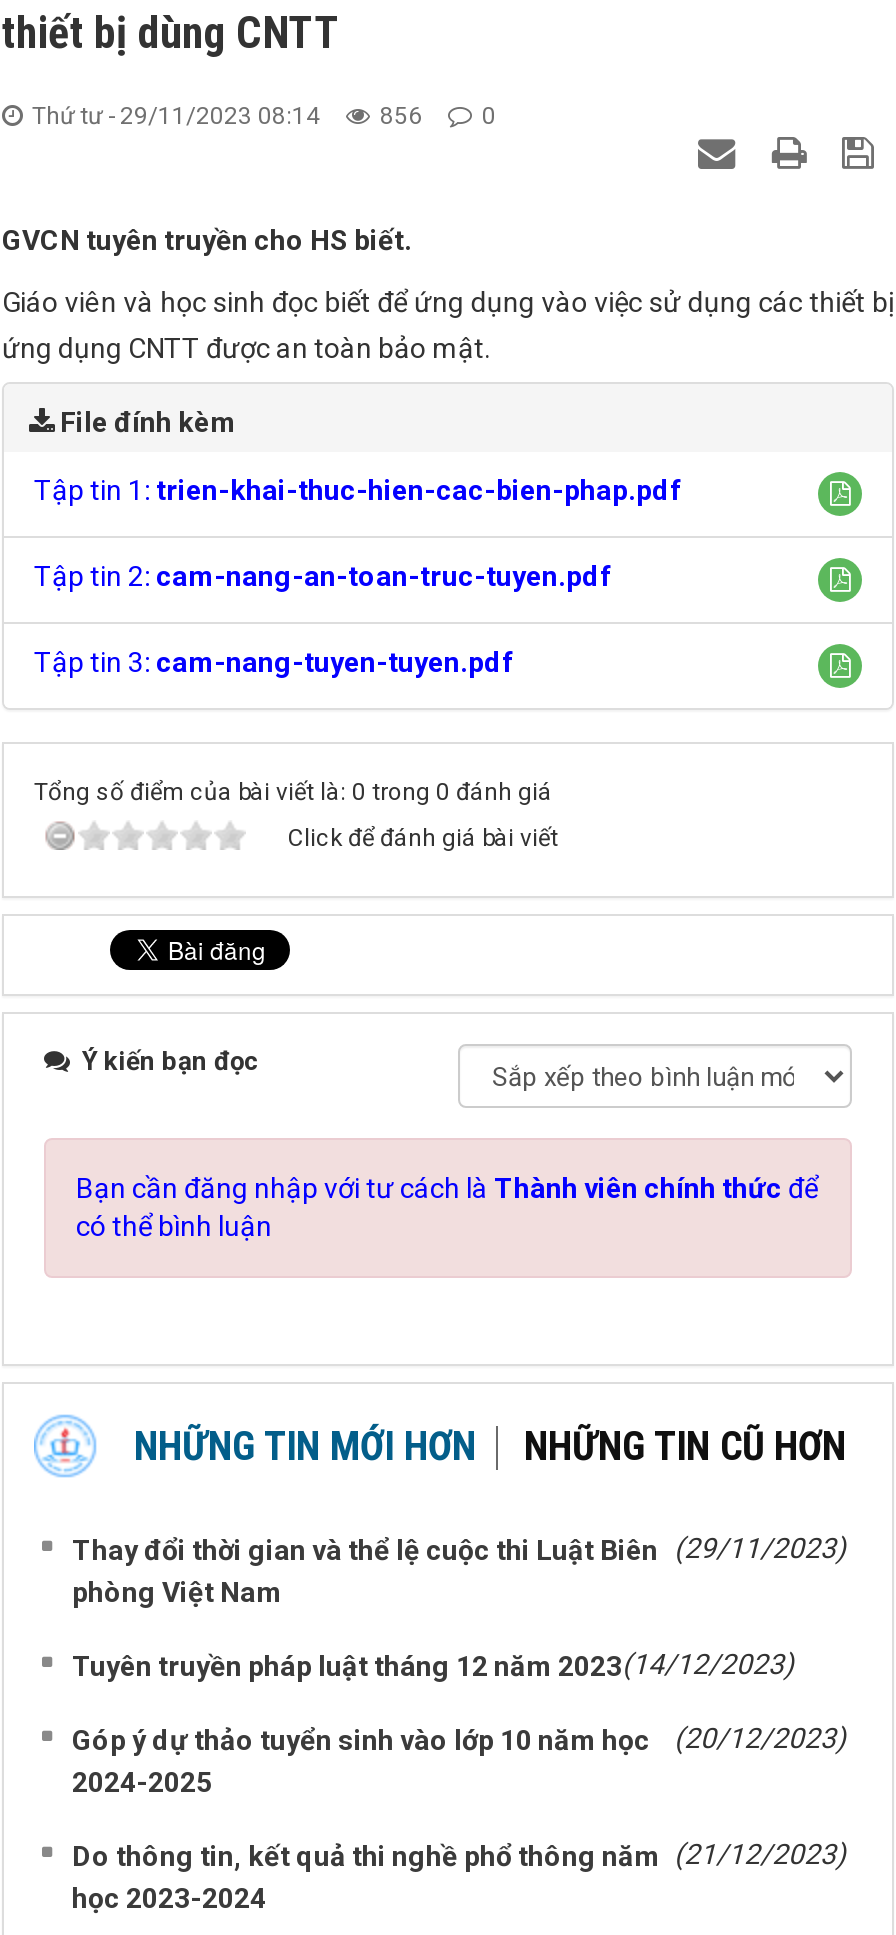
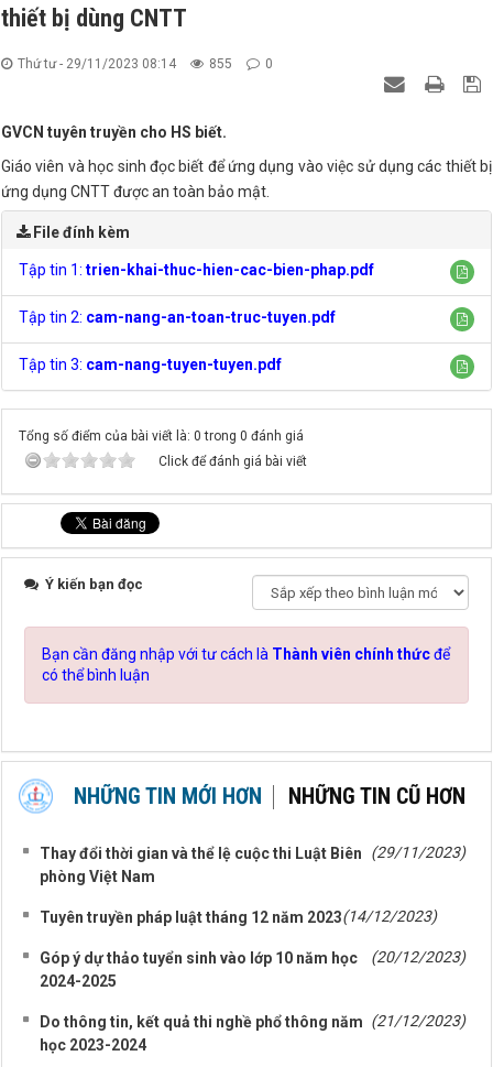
[380,102,422,130] 856 -> [209,56,232,72] 855

